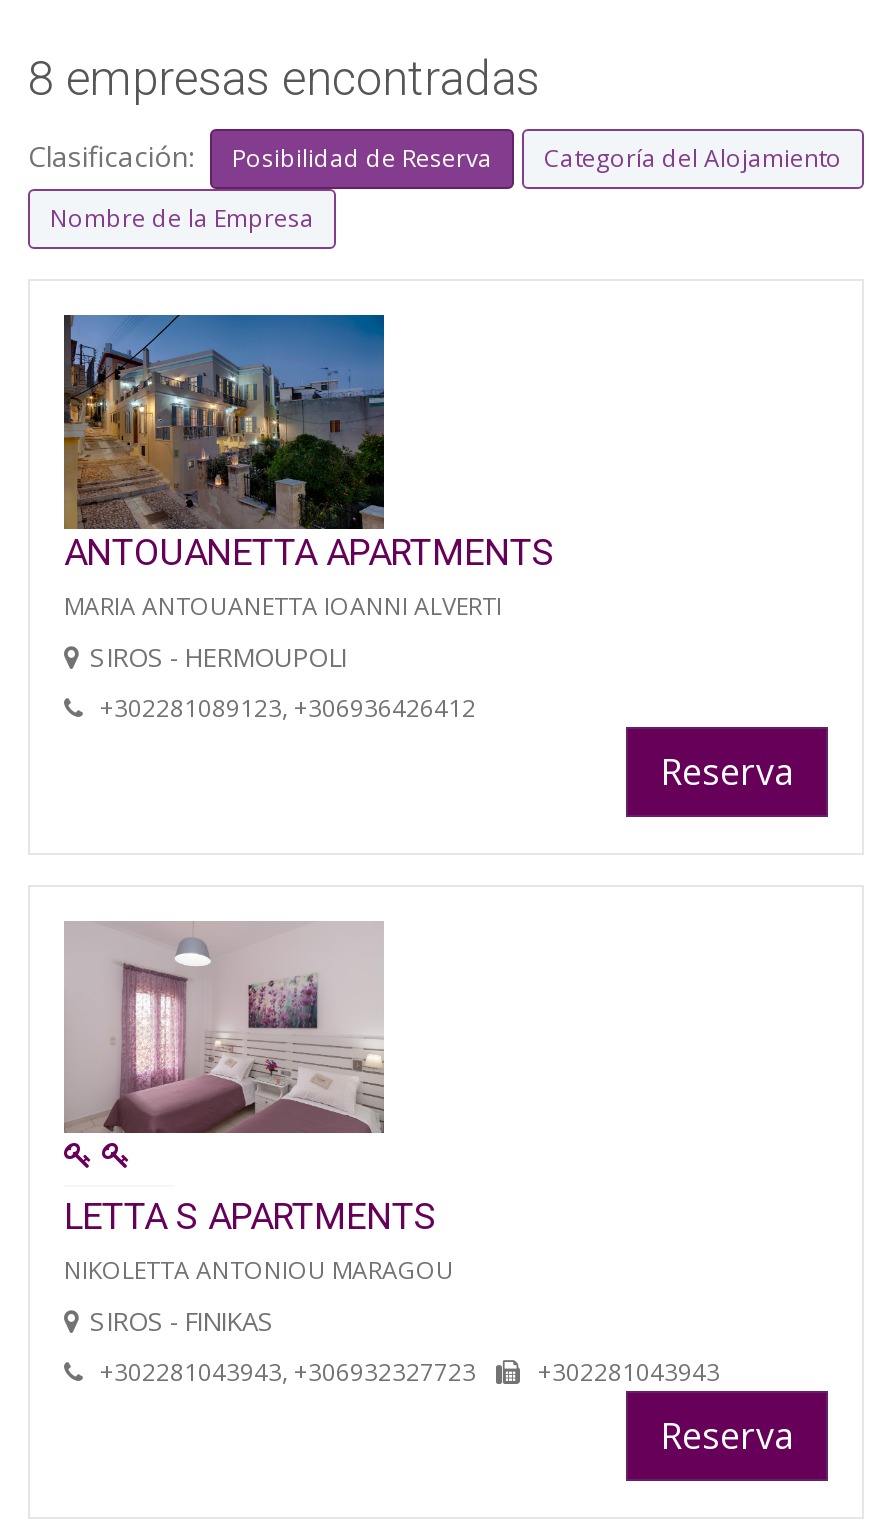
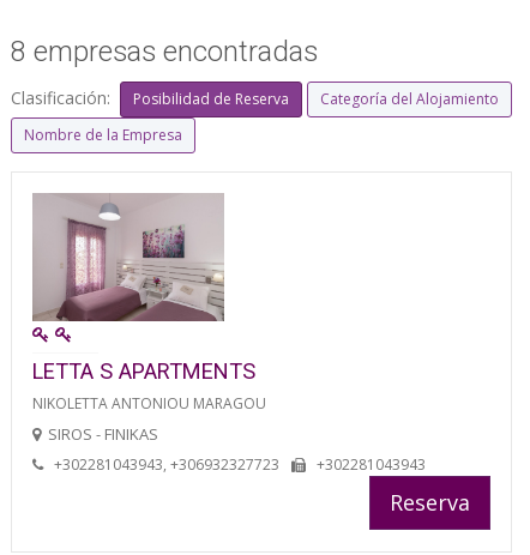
[64,313,794,794] [image] | ANTOUANETTA APARTMENTS | MARIA ANTOUANETTA IOANNI ALVERTI | SIROS - HERMOUPOLI | +302281089123, +306936426412 | Reserva -> none

